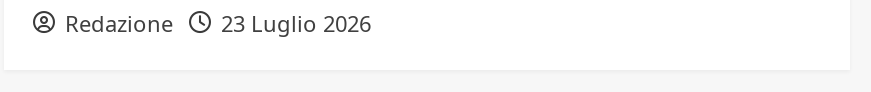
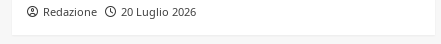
[65,8,371,38] Redazione 23 Luglio 2026 -> [42,4,195,19] Redazione 20 Luglio 2026

